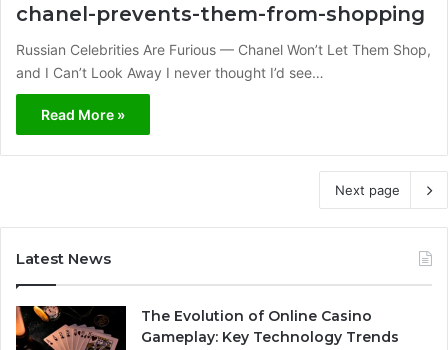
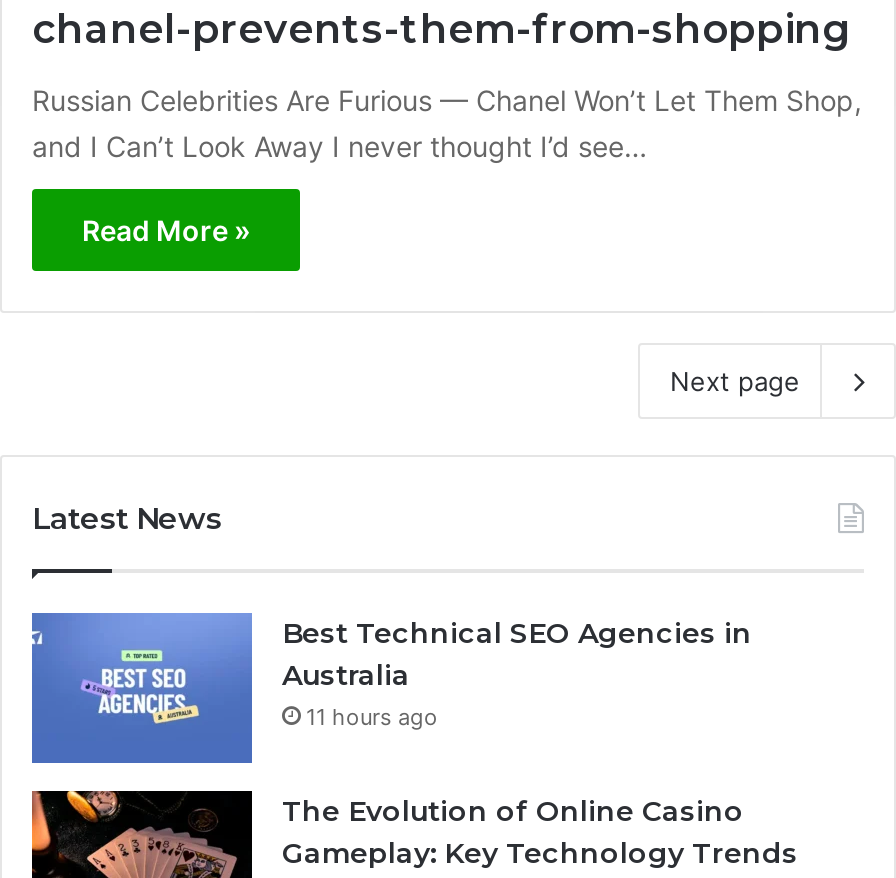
none -> [30,612,752,766] [image] | Best Technical SEO Agencies in | Australia | 11 hours ago

